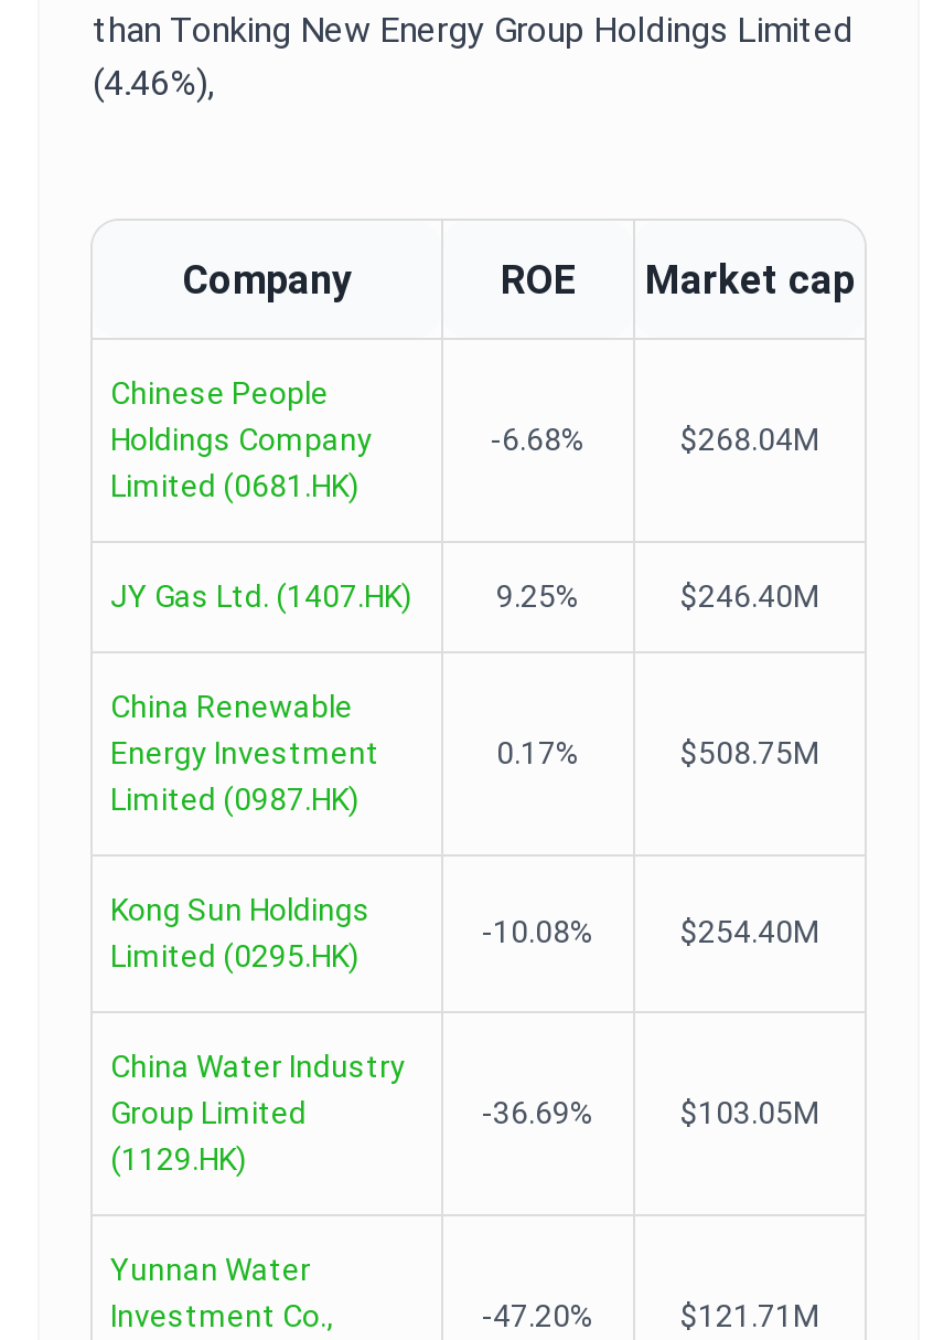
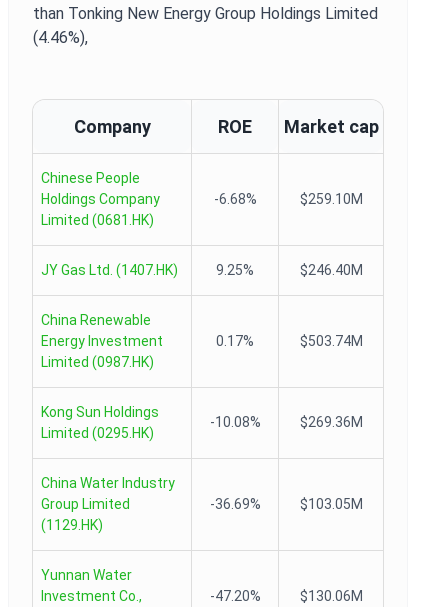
[680,422,819,457] $268.04M -> [299,191,362,207] $259.10M
[680,735,819,770] $508.75M -> [299,333,362,349] $503.74M
[680,914,819,949] $254.40M -> [299,414,362,430] $269.36M
[680,1298,819,1333] $121.71M -> [299,588,362,604] $130.06M

